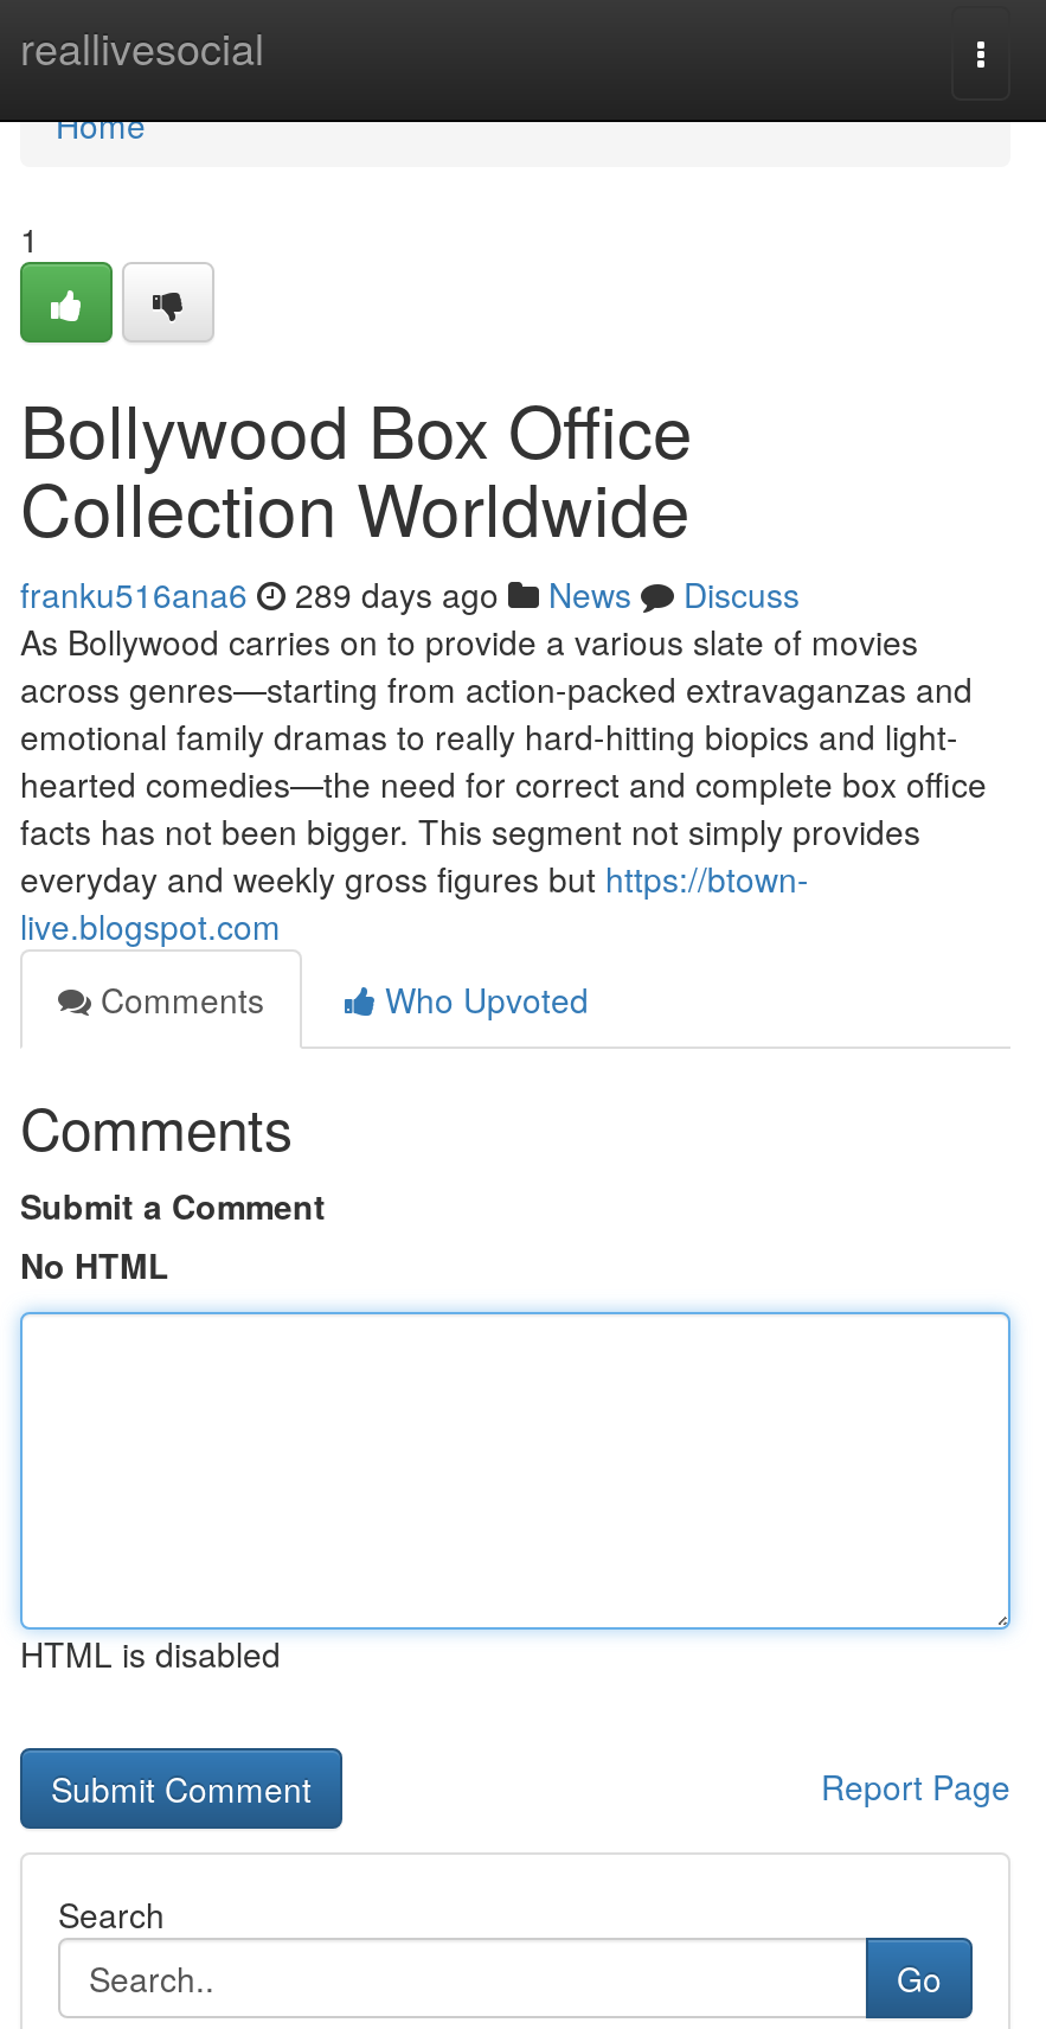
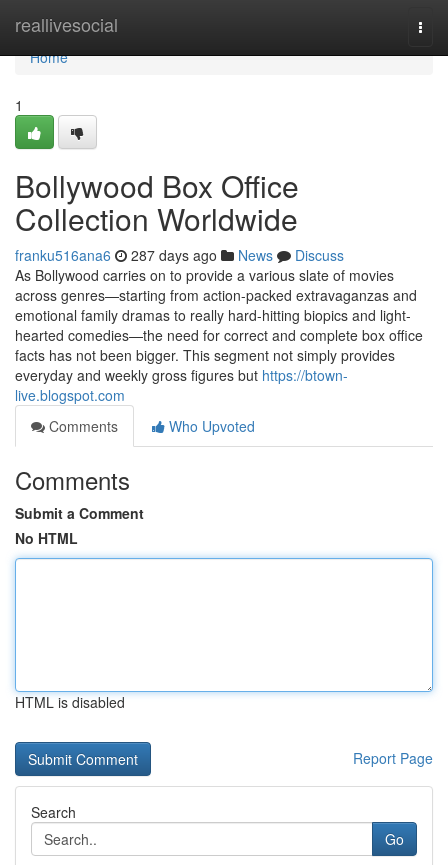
[20,570,800,617] franku516ana6 289 days ago News Discuss -> [15,245,344,265] franku516ana6 287 days ago News Discuss

